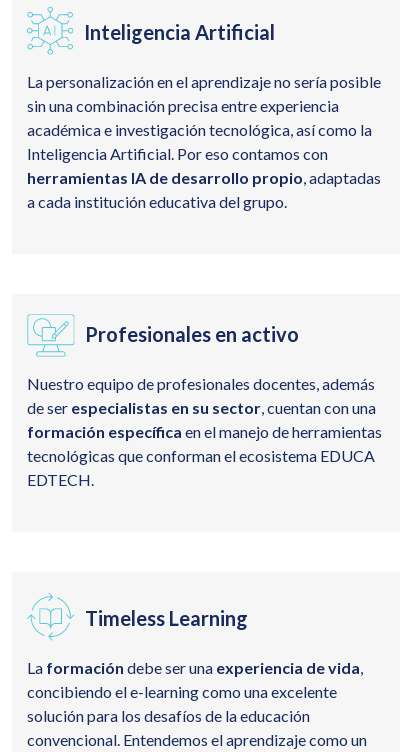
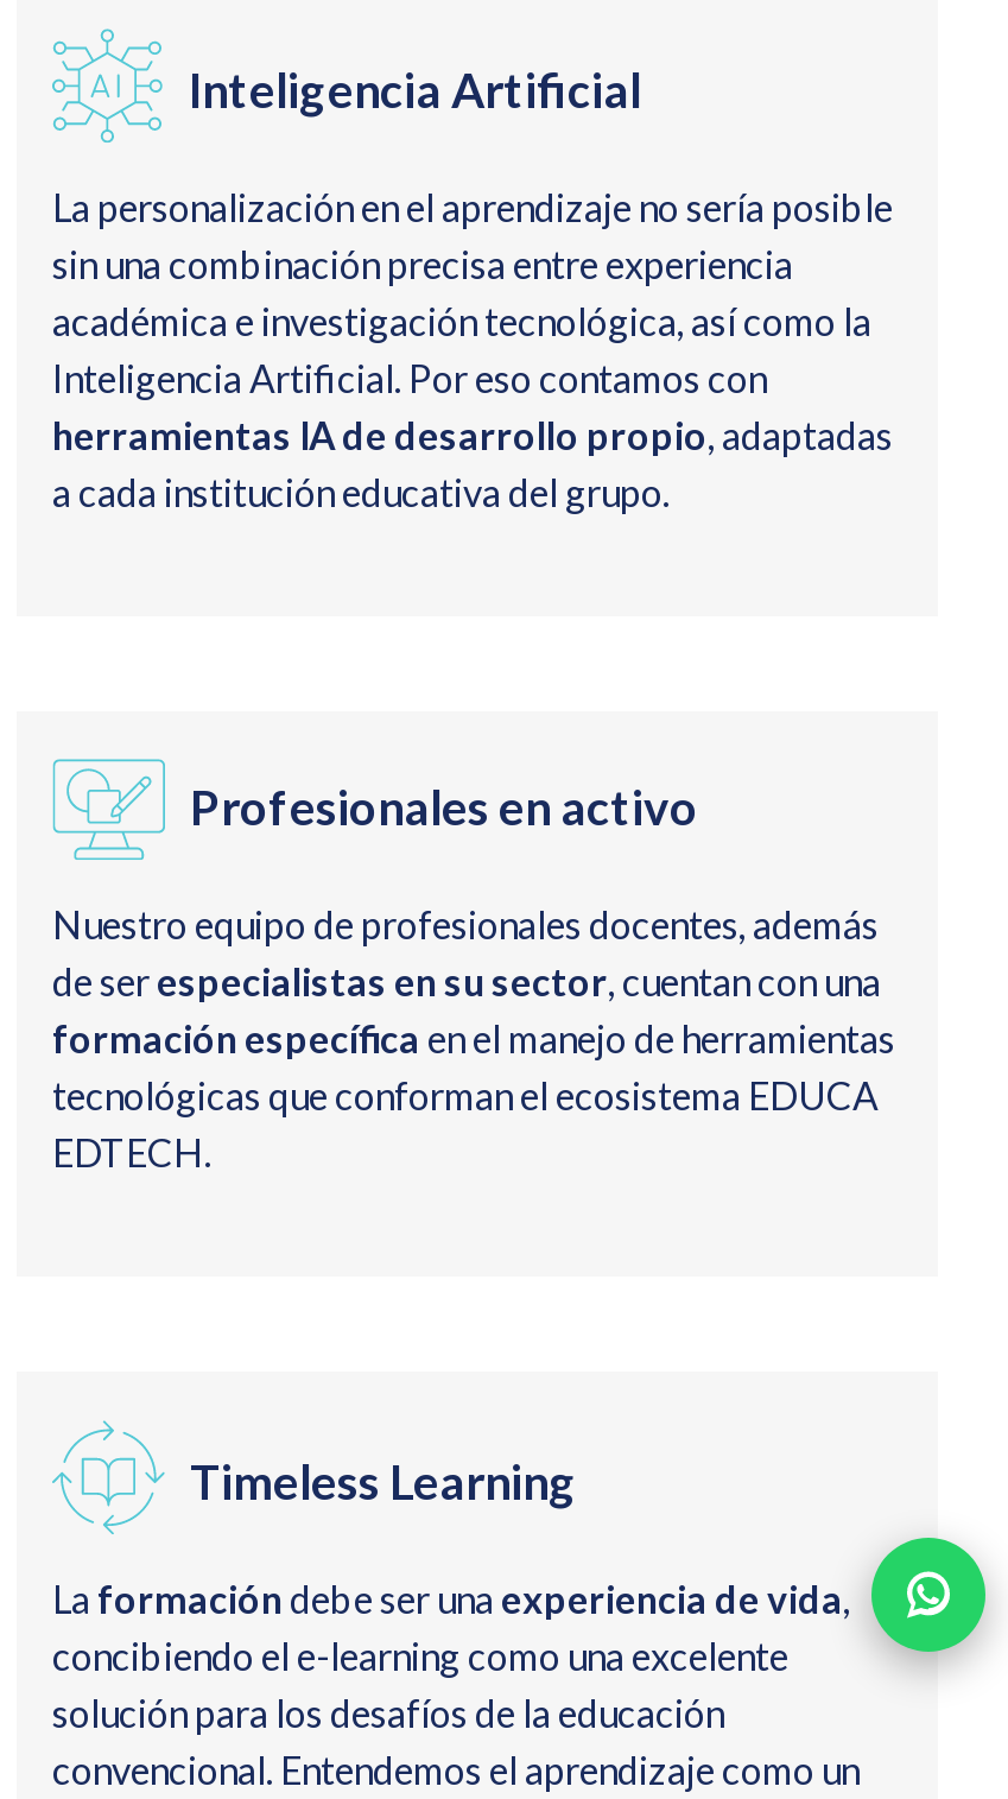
none -> [860,1533,997,1678] [image]

